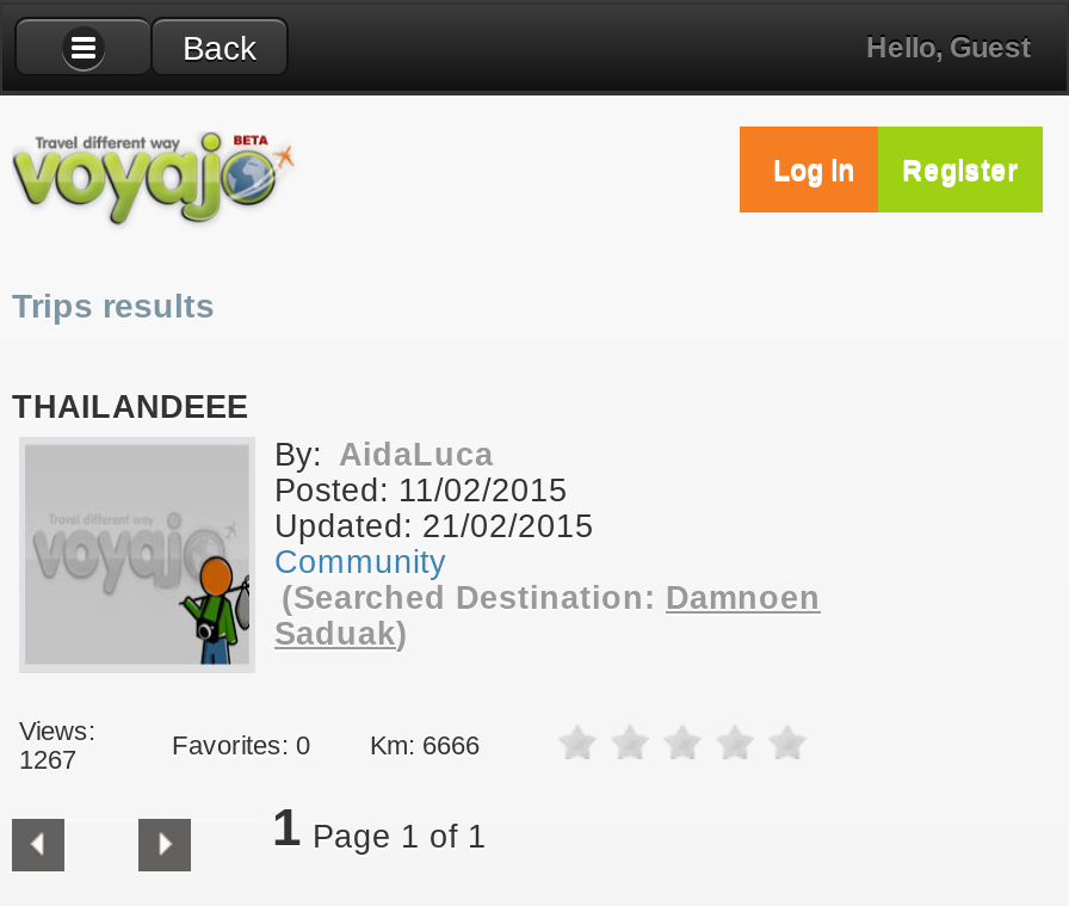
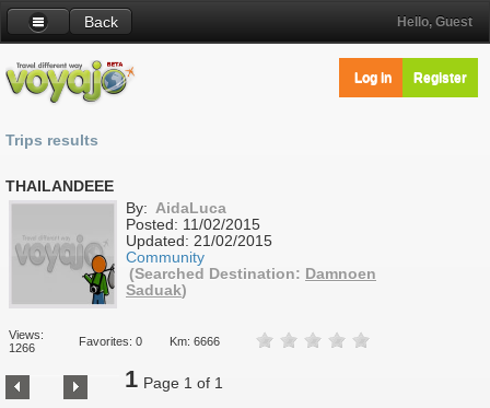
[19,745,76,773] 1267 -> [9,341,35,354] 1266

